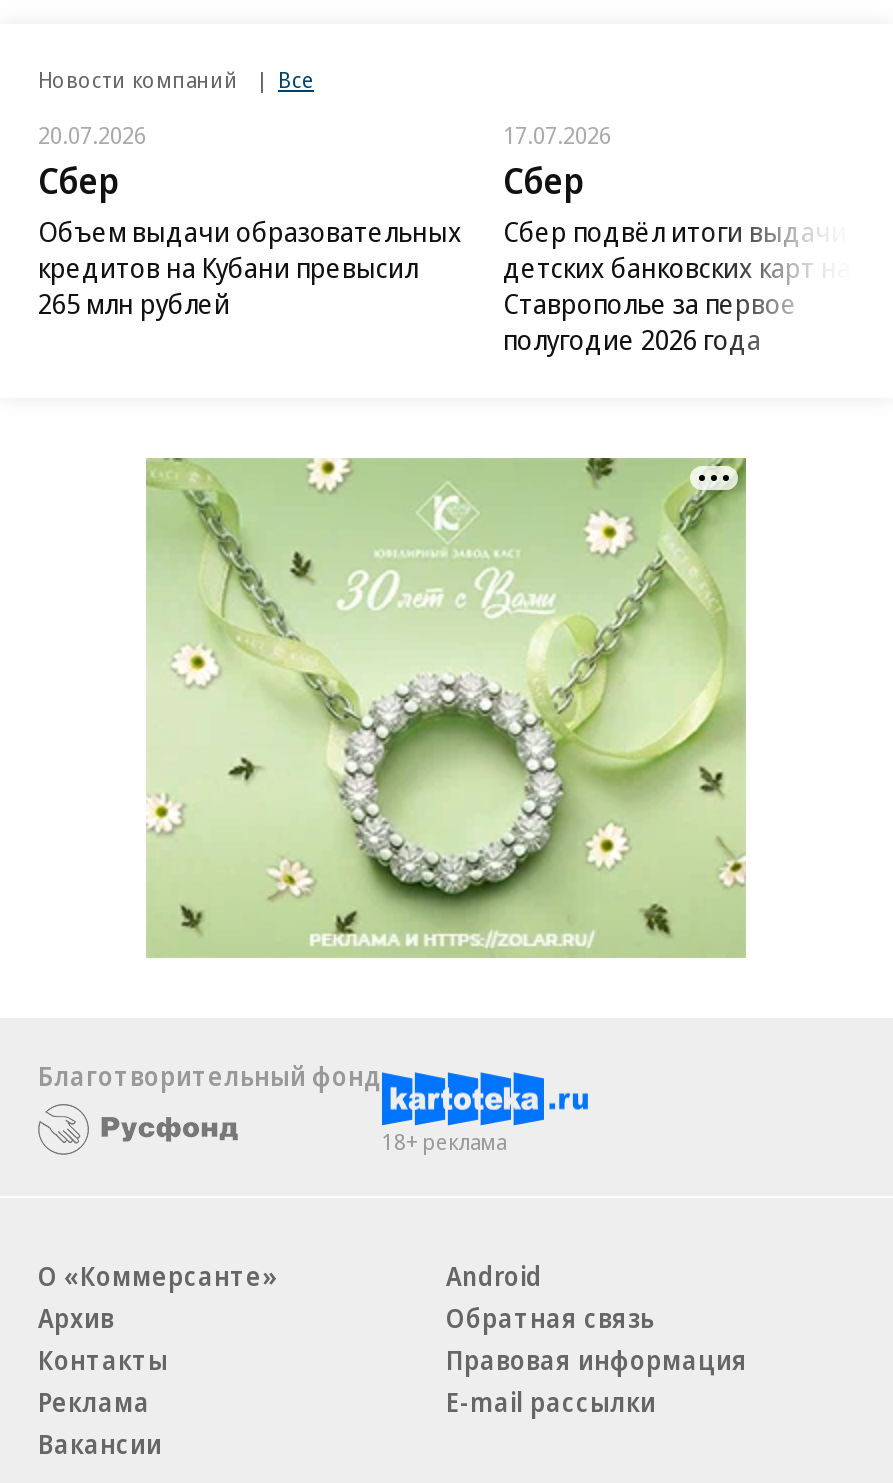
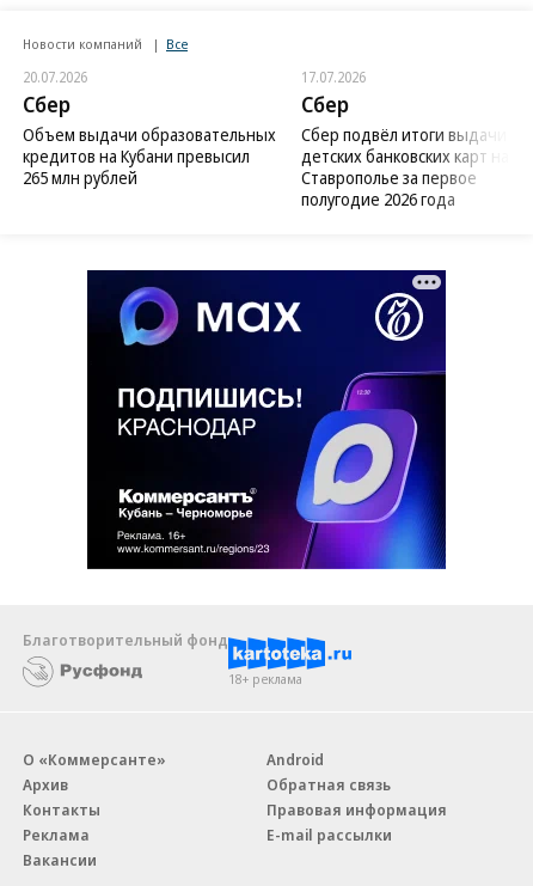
[144,456,748,960] [image] -> [86,269,447,570] [image]

